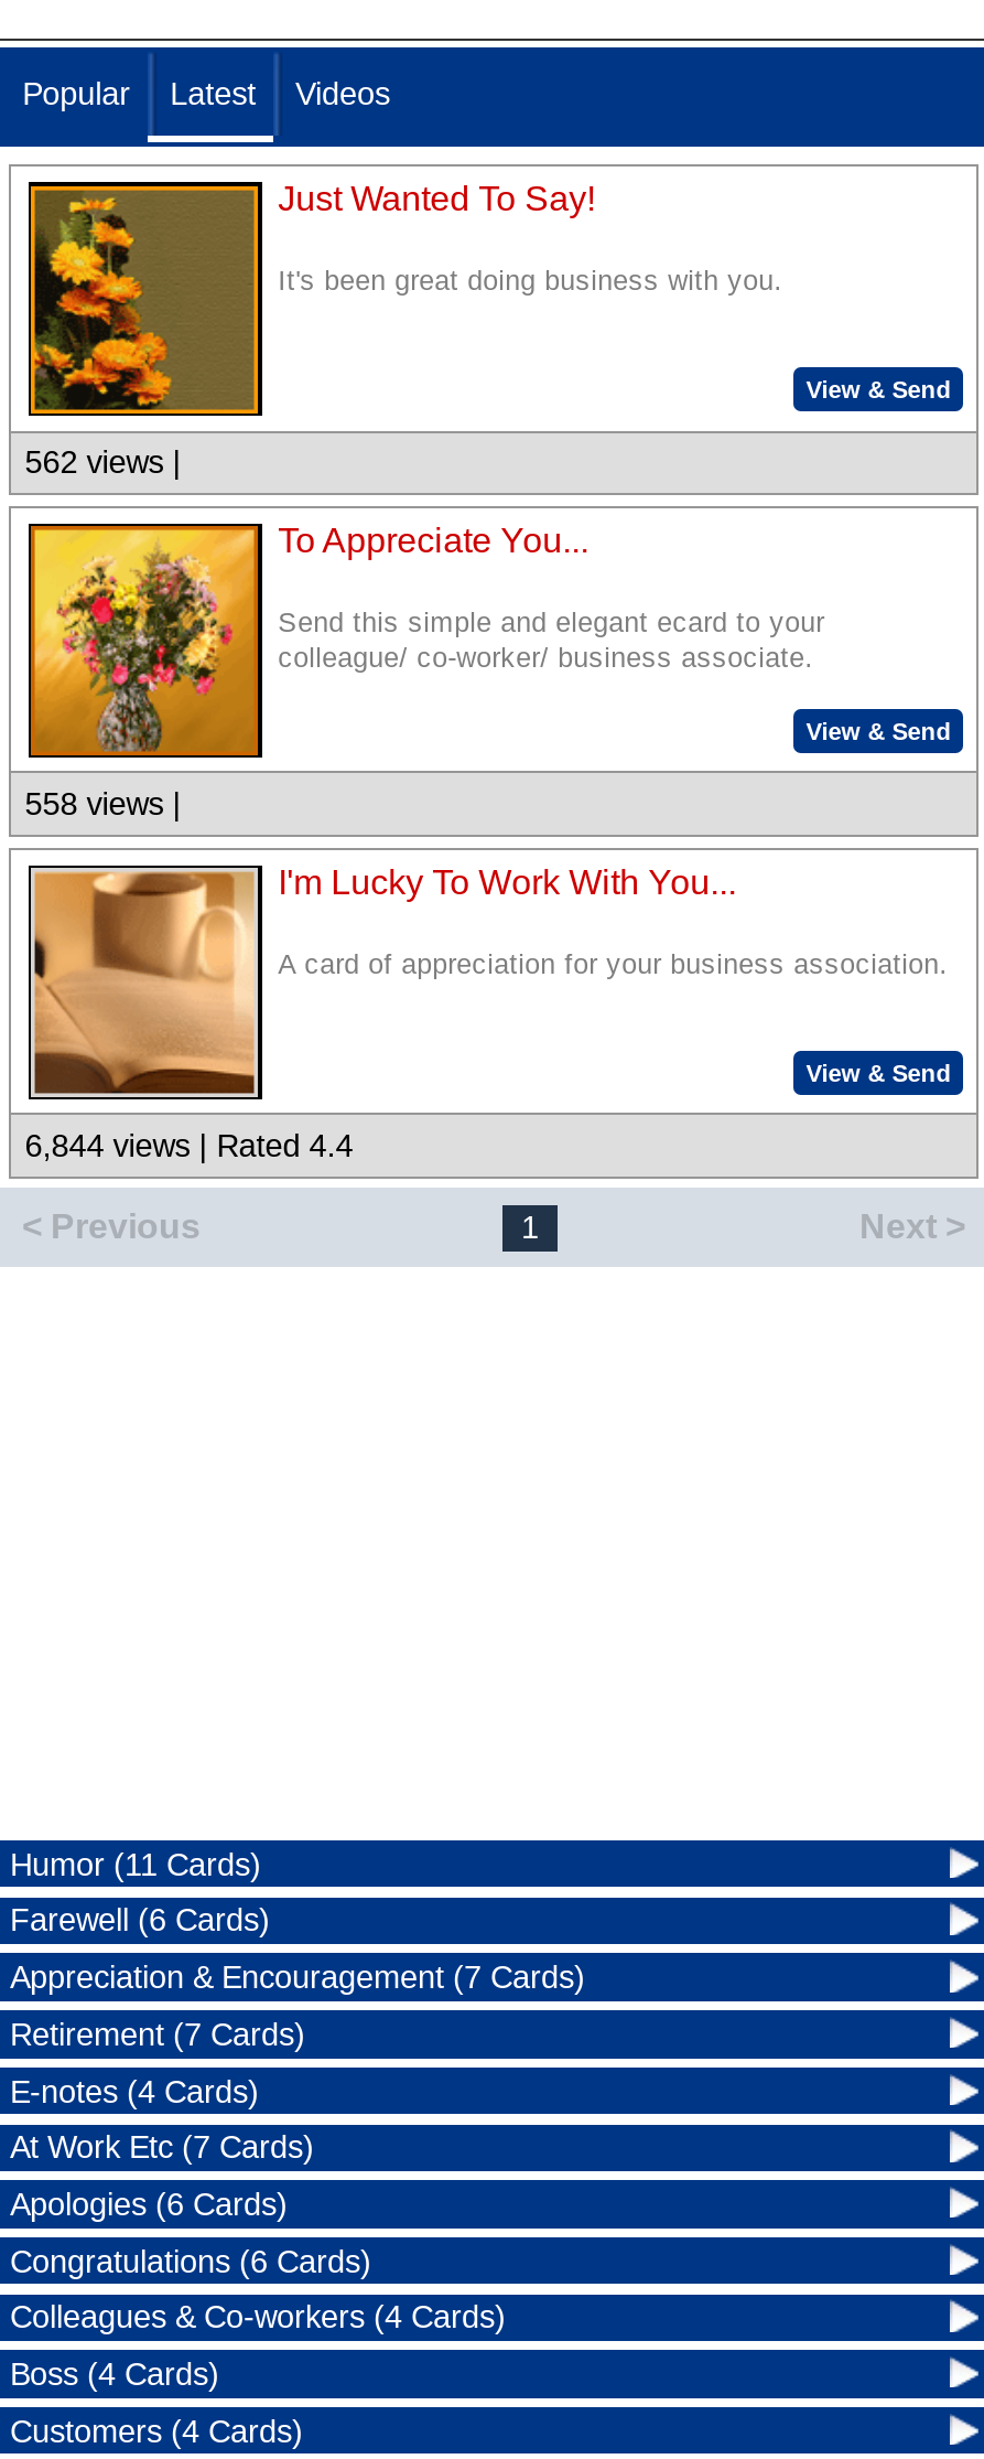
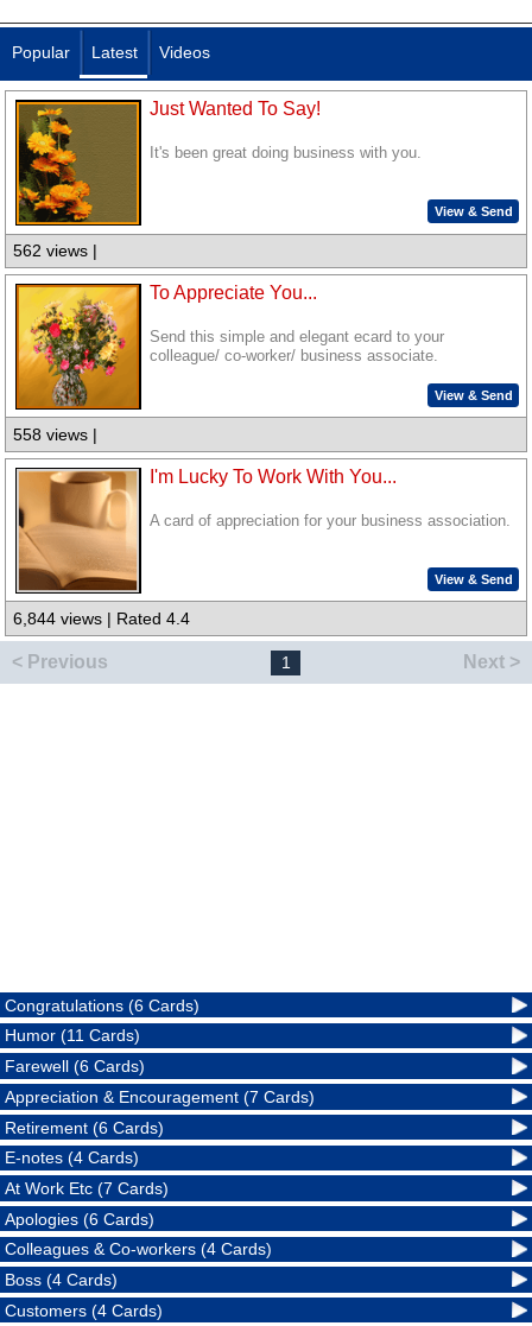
moved [10,1847,585,1995] -> [5,1026,315,1106]: Humor (11 Cards) | Farewell (6 Cards) | Appreciation & Encouragement (7 Cards)
[10,2016,305,2052] Retirement (7 Cards) -> [5,1118,164,1137] Retirement (6 Cards)
moved [10,2073,314,2222] -> [5,1148,169,1228]: E-notes (4 Cards) | At Work Etc (7 Cards) | Apologies (6 Cards)
moved [10,2243,371,2278] -> [5,996,200,1015]: Congratulations (6 Cards)

